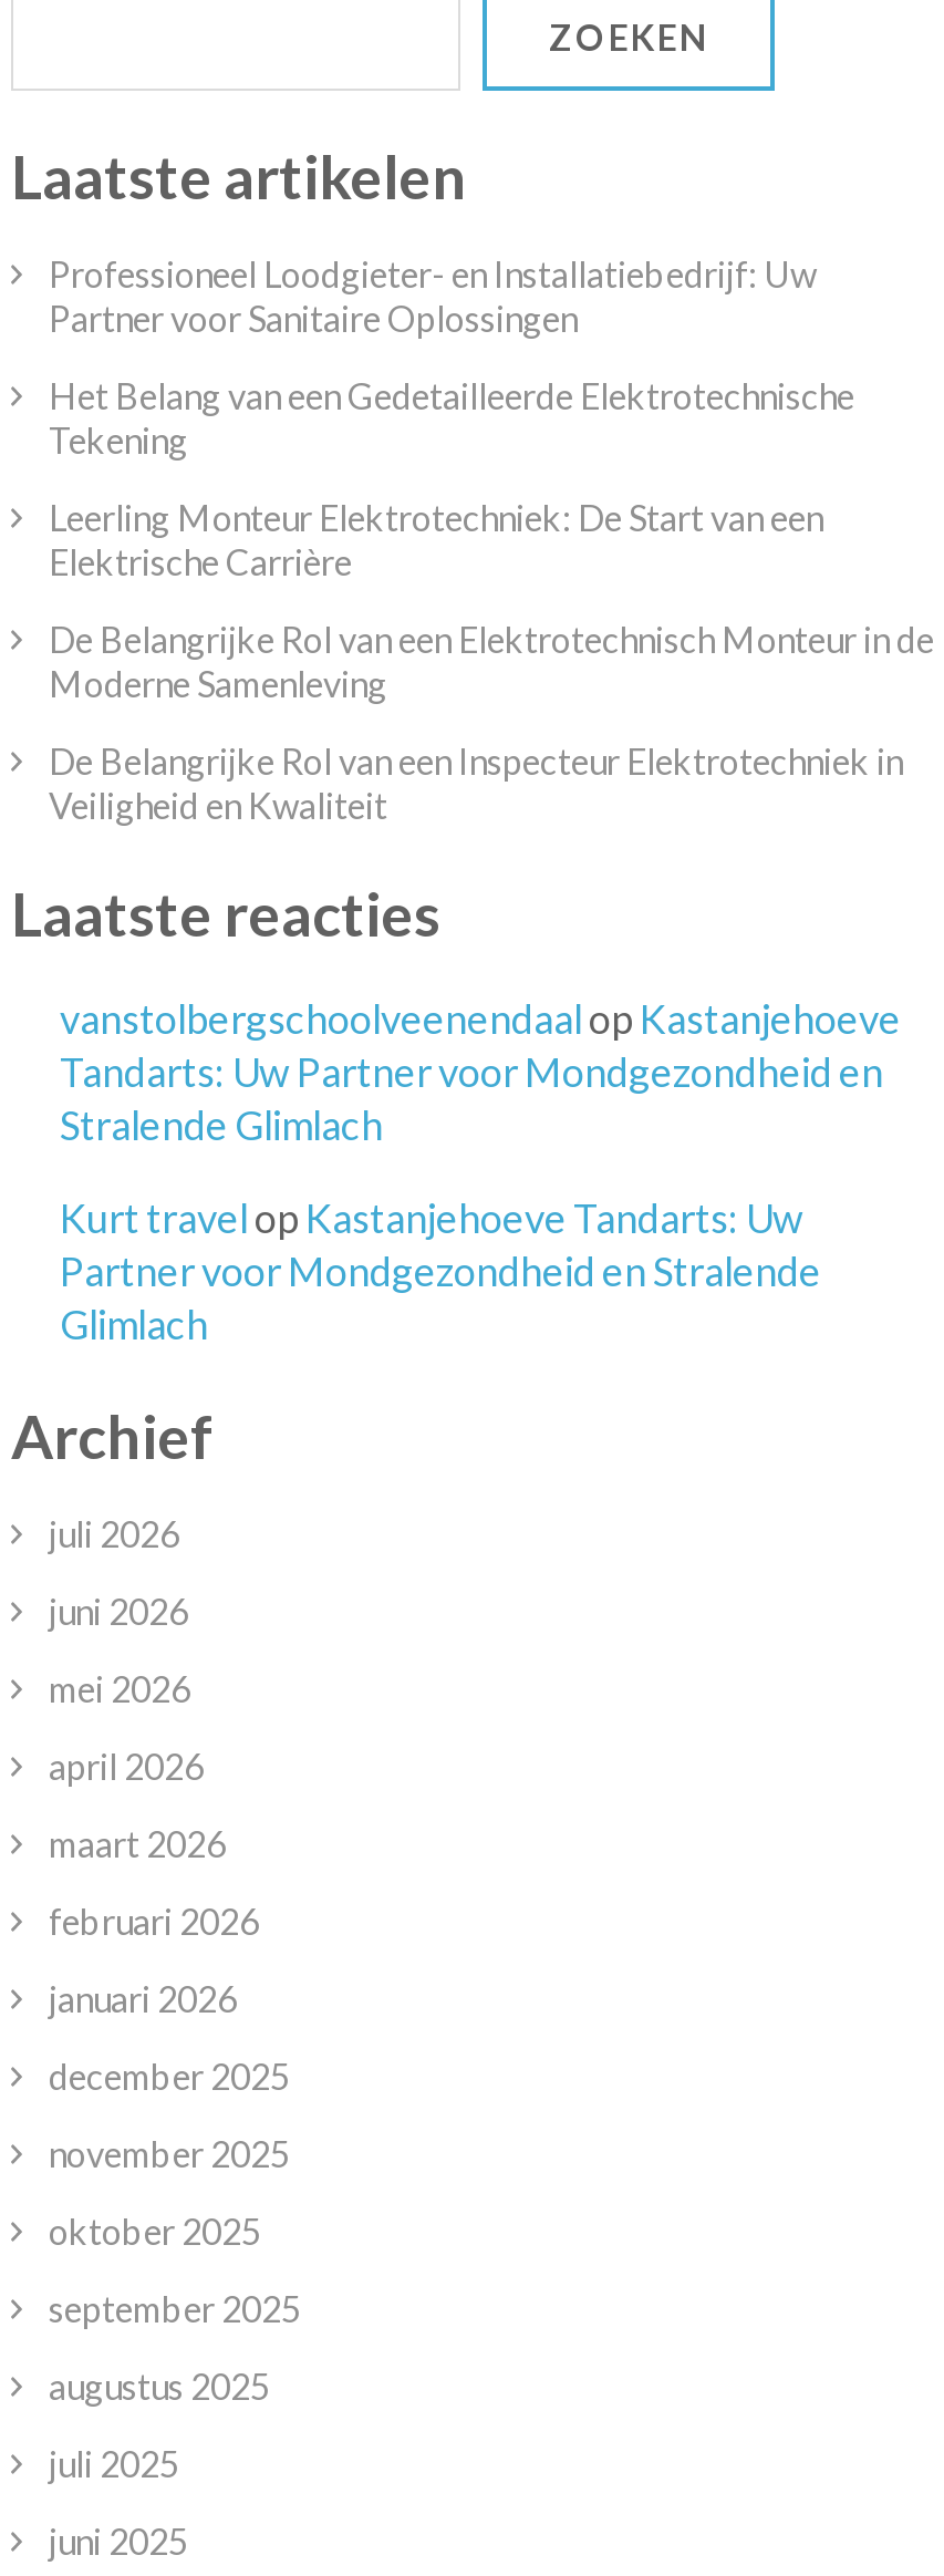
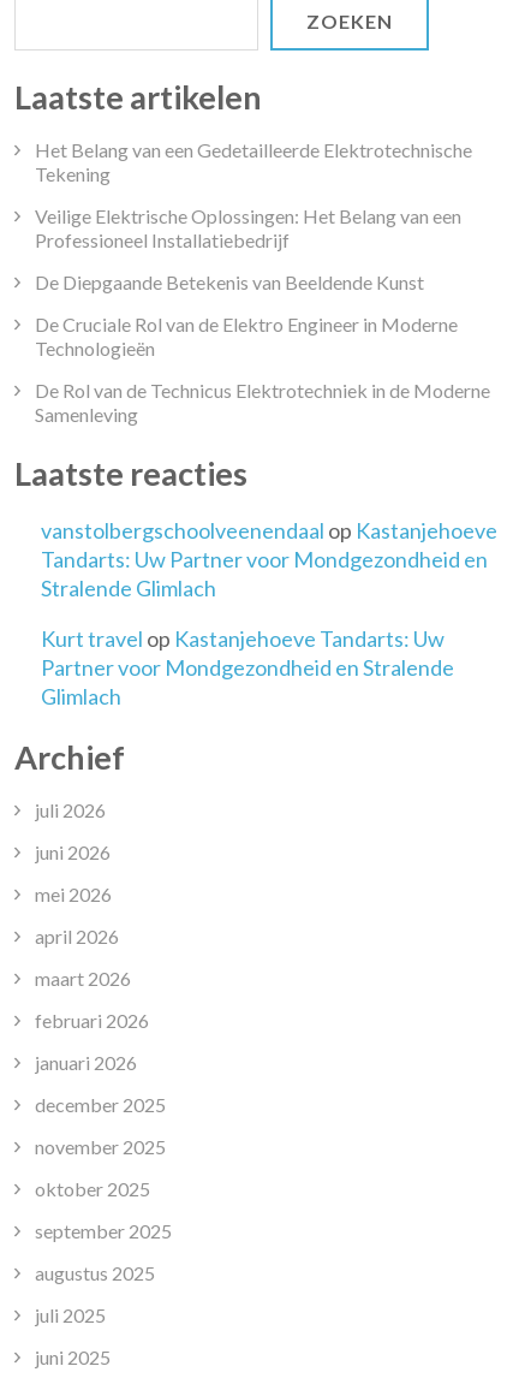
[49,253,817,340] Professioneel Loodgieter- en Installatiebedrijf: Uw | Partner voor Sanitaire Oplossingen -> none
moved [49,375,854,461] -> [35,139,472,186]: Het Belang van een Gedetailleerde Elektrotechnische | Tekening
[49,497,934,827] Leerling Monteur Elektrotechniek: De Start van een | Elektrische Carrière | De Belangrijke Rol van een Elektrotechnisch Monteur in de | Moderne Samenleving | De Belangrijke Rol van een Inspecteur Elektrotechniek in | Veiligheid en Kwaliteit -> [35,205,490,426] Veilige Elektrische Oplossingen: Het Belang van een | Professioneel Installatiebedrijf | De Diepgaande Betekenis van Beeldende Kunst | De Cruciale Rol van de Elektro Engineer in Moderne | Technologieën | De Rol van de Technicus Elektrotechniek in de Moderne | Samenleving

